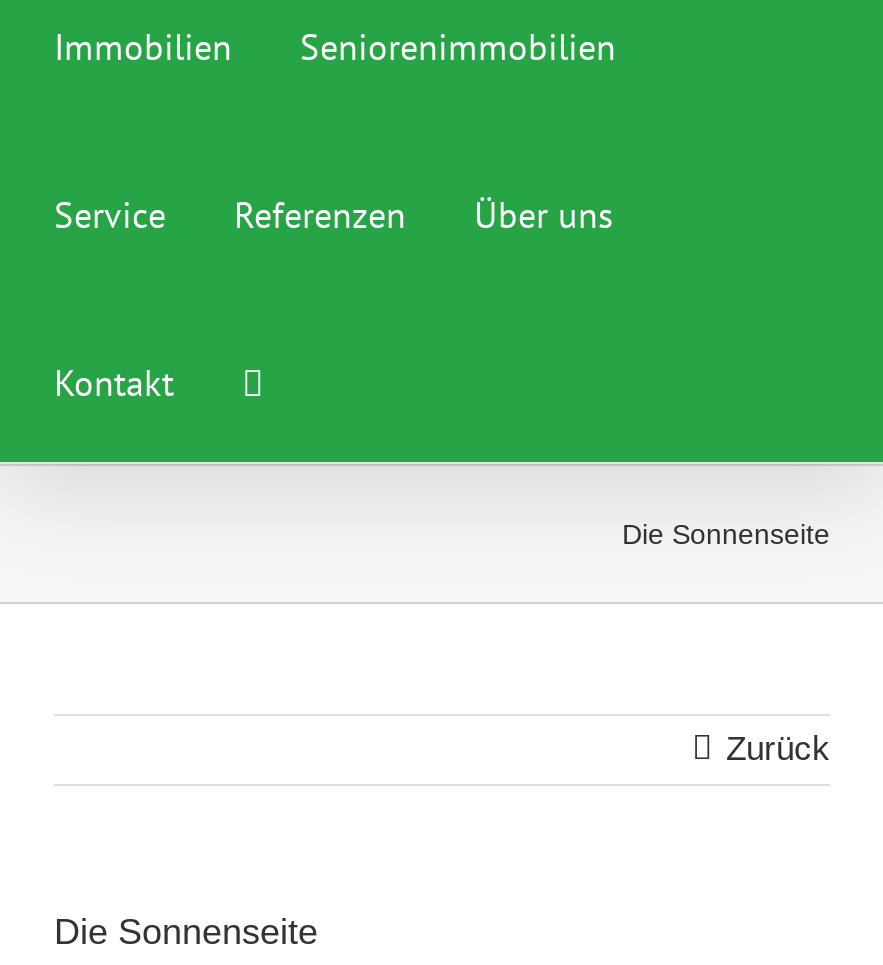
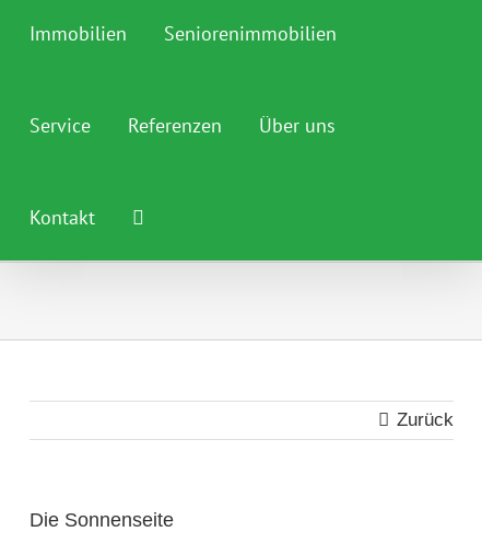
[622,517,830,549] Die Sonnenseite -> none

